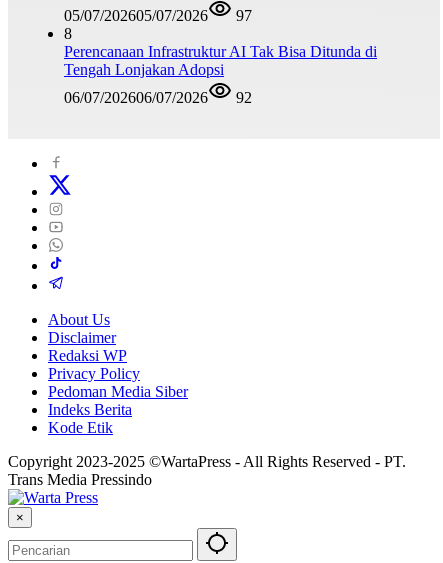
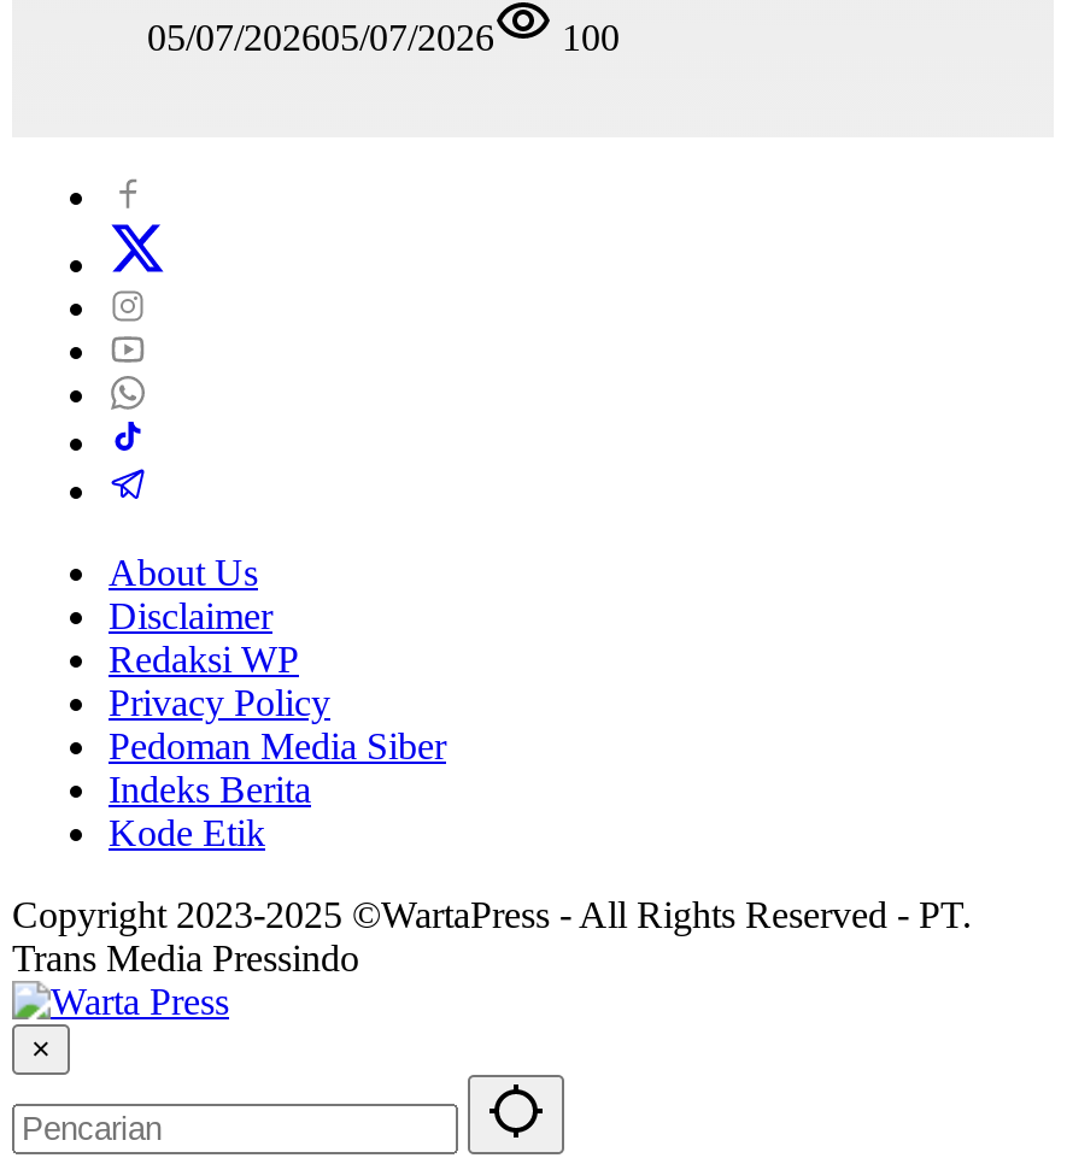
[64,7,377,106] 97 | 8 | Perencanaan Infrastruktur AI Tak Bisa Ditunda di | Tengah Lonjakan Adopsi | 06/07/202606/07/2026 | 92 -> [562,18,620,59] 100

